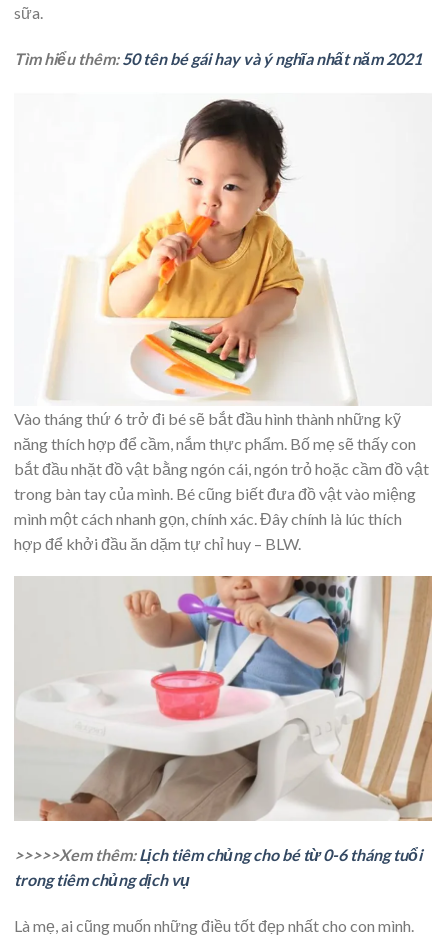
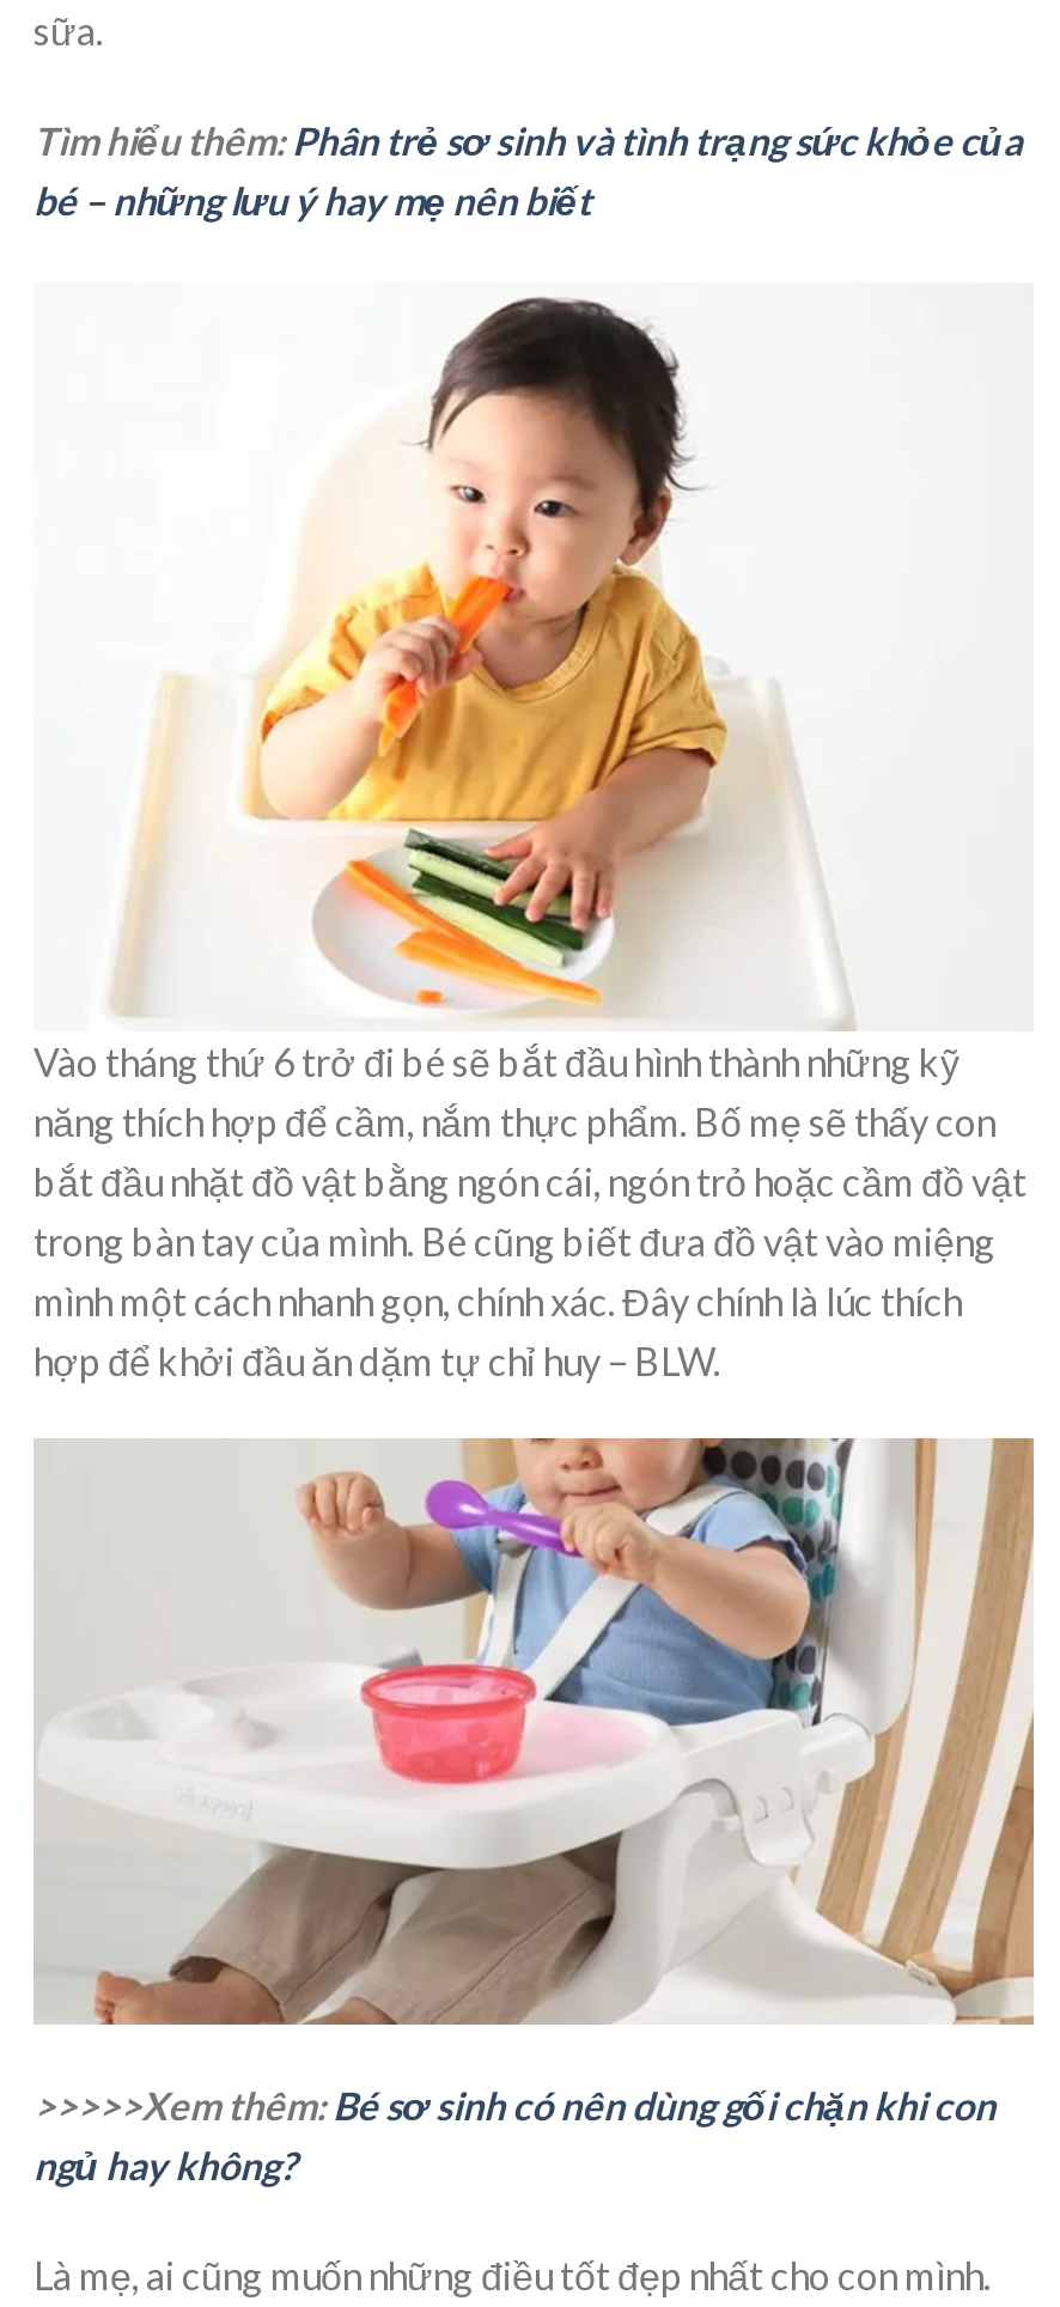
[14,49,422,68] Tìm hiểu thêm: 50 tên bé gái hay và ý nghĩa nhất năm 2021 -> [33,117,1022,222] Tìm hiểu thêm: Phân trẻ sơ sinh và tình trạng sức khỏe của | bé – những lưu ý hay mẹ nên biết
[14,845,422,889] >>>>>Xem thêm: Lịch tiêm chủng cho bé từ 0-6 tháng tuổi | trong tiêm chủng dịch vụ -> [33,2082,995,2187] >>>>>Xem thêm: Bé sơ sinh có nên dùng gối chặn khi con | ngủ hay không?

